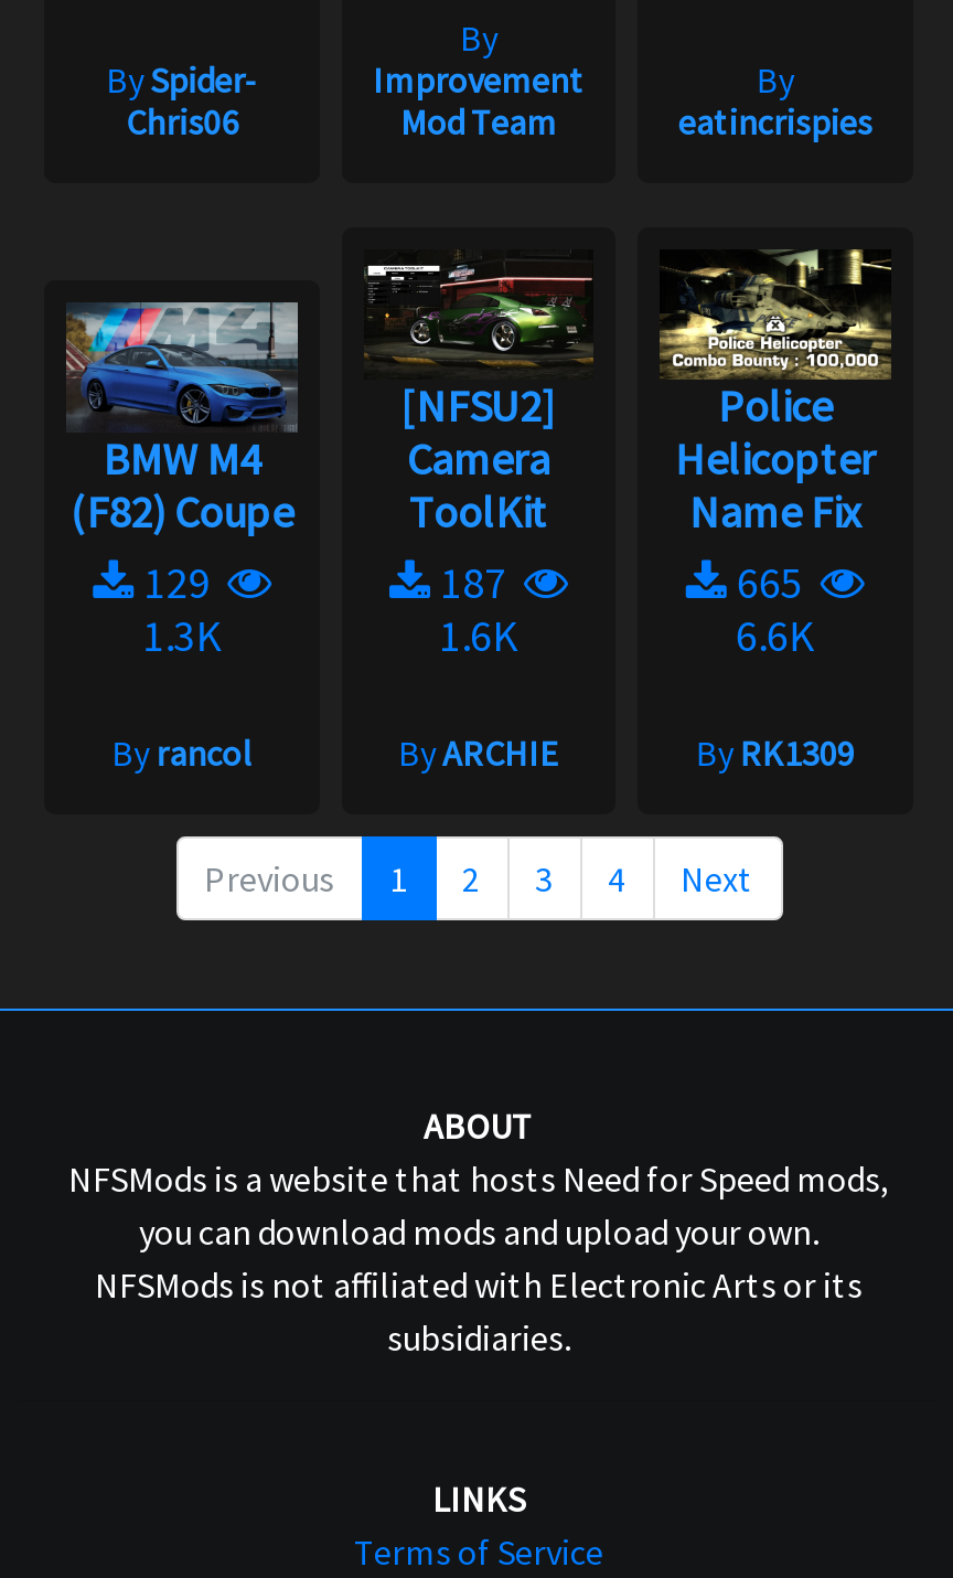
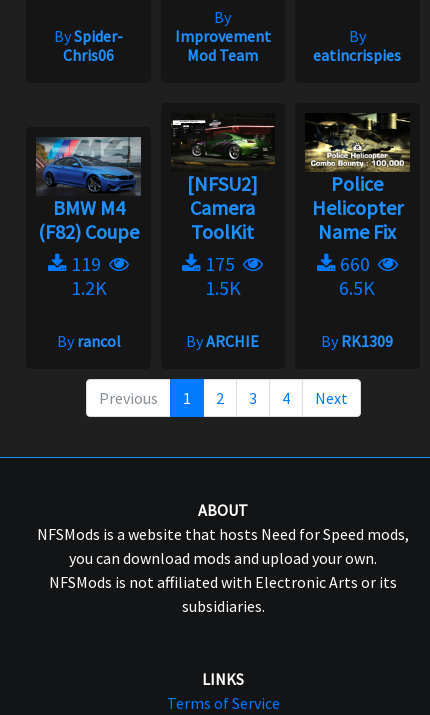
[135,553,227,661] 129 | 1.3K -> [67,251,109,300] 119 | 1.2K
[431,553,524,661] 187 | 1.6K -> [201,251,243,300] 175 | 1.5K
[728,553,820,661] 665 | 6.6K -> [336,251,378,300] 660 | 6.5K

